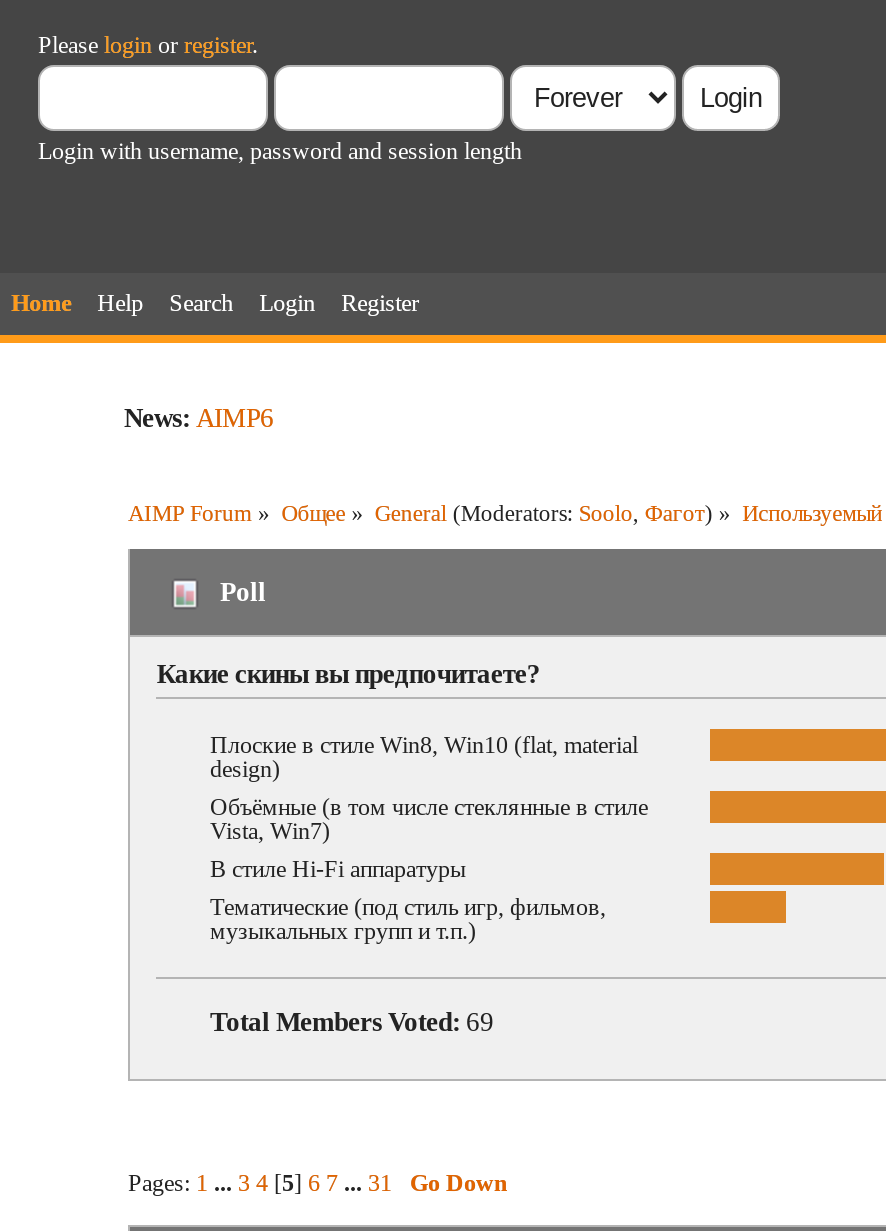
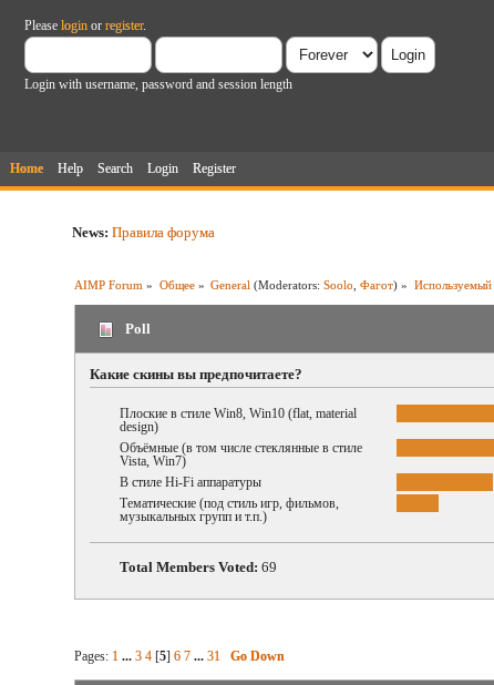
[124,403,274,433] News: AIMP6 -> [72,224,215,241] News: Правила форума

